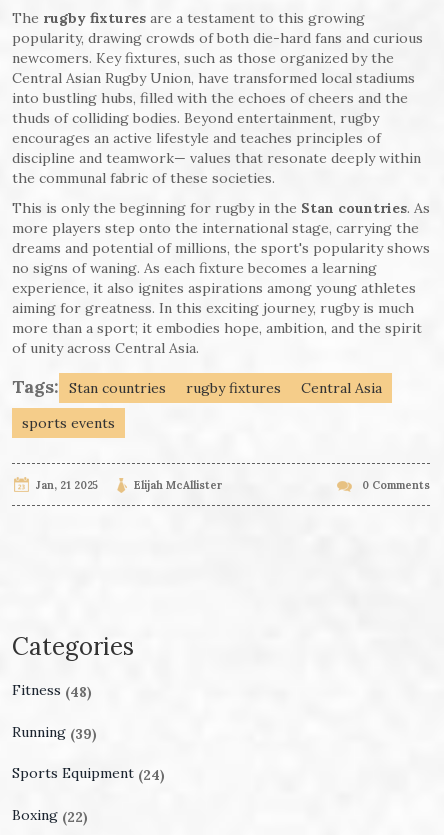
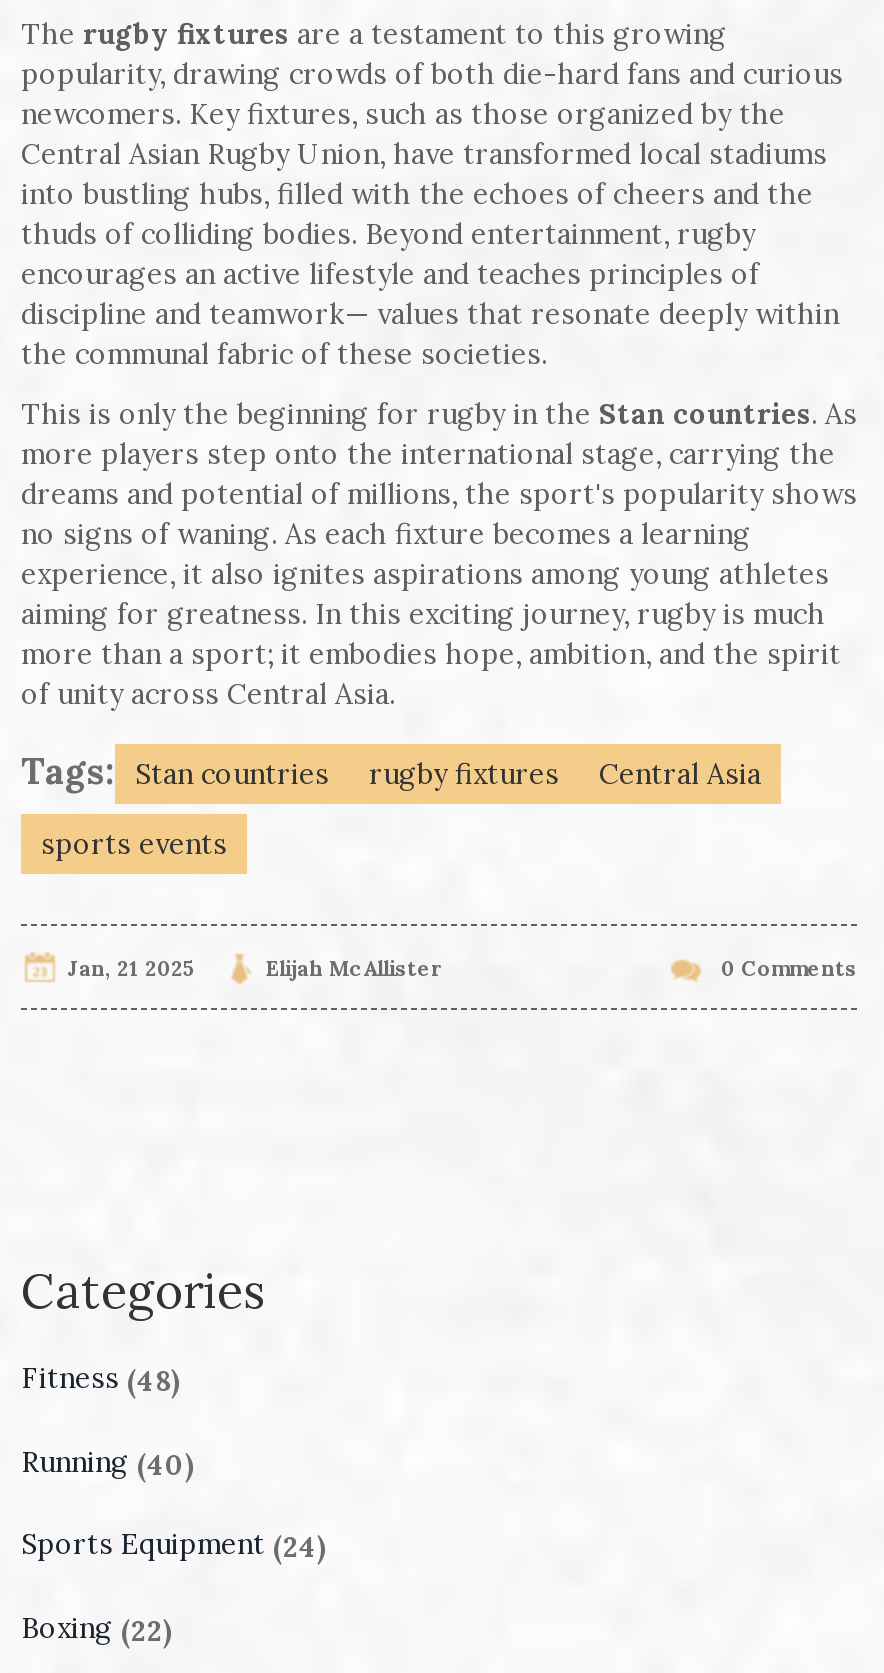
[12,722,97,742] Running (39) -> [21,1443,195,1482] Running (40)

